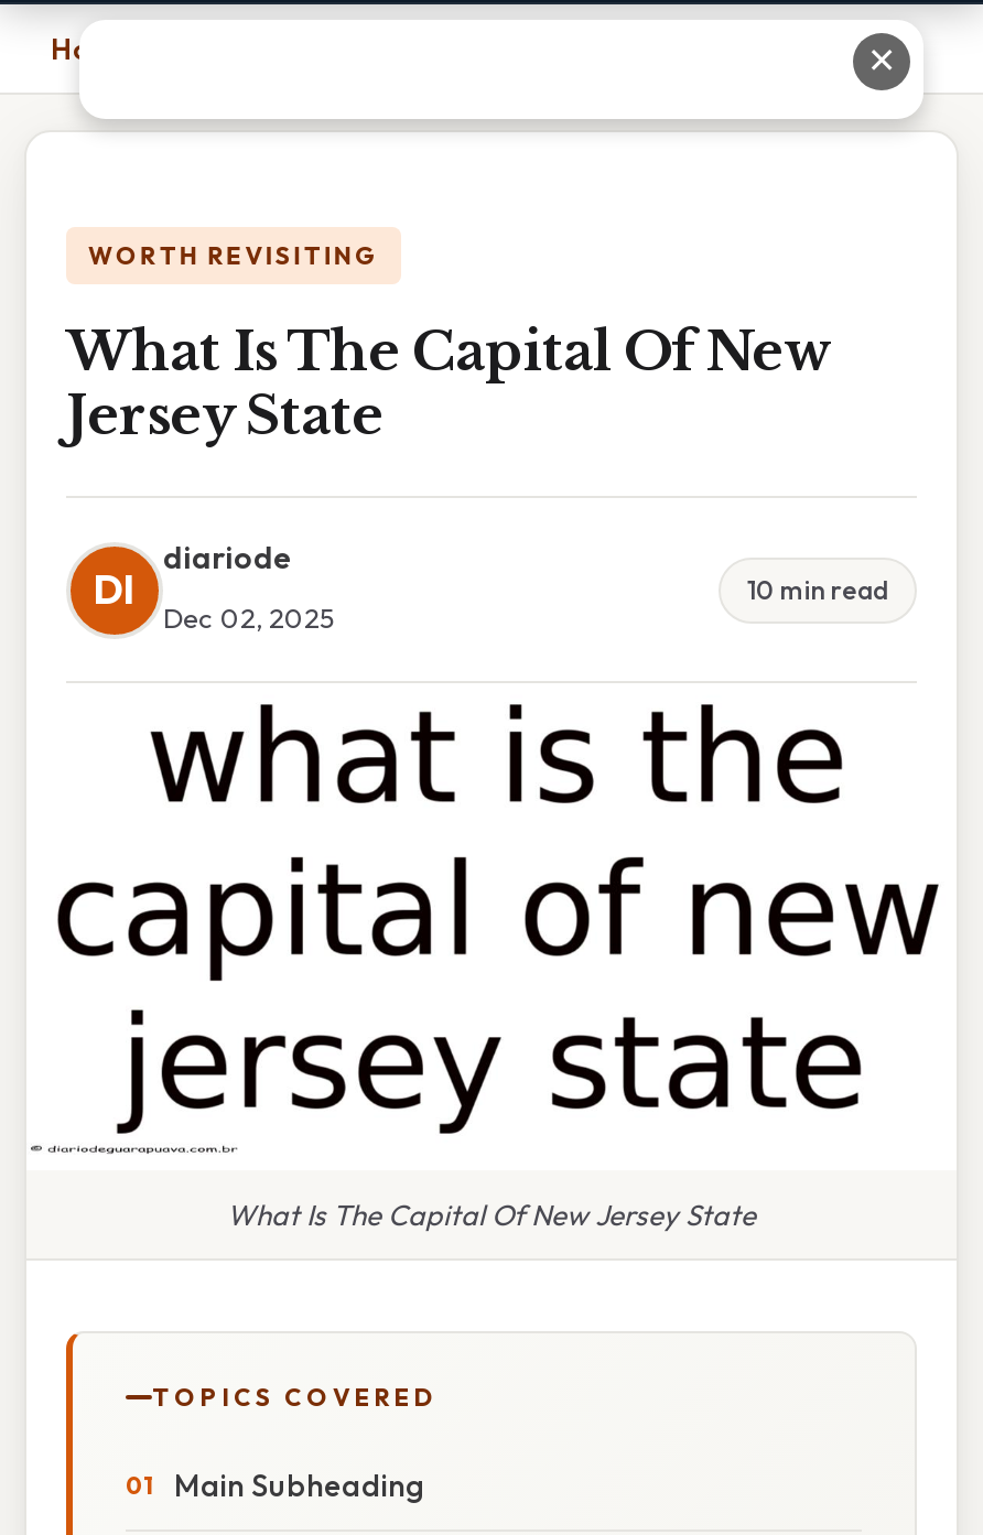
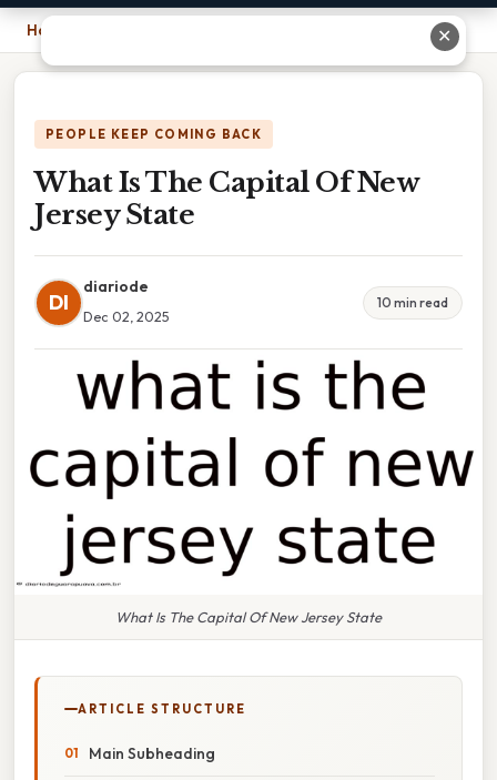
[88,240,380,271] WORTH REVISITING -> [45,126,262,142] PEOPLE KEEP COMING BACK
[152,1381,439,1412] TOPICS COVERED -> [78,701,246,717] ARTICLE STRUCTURE

